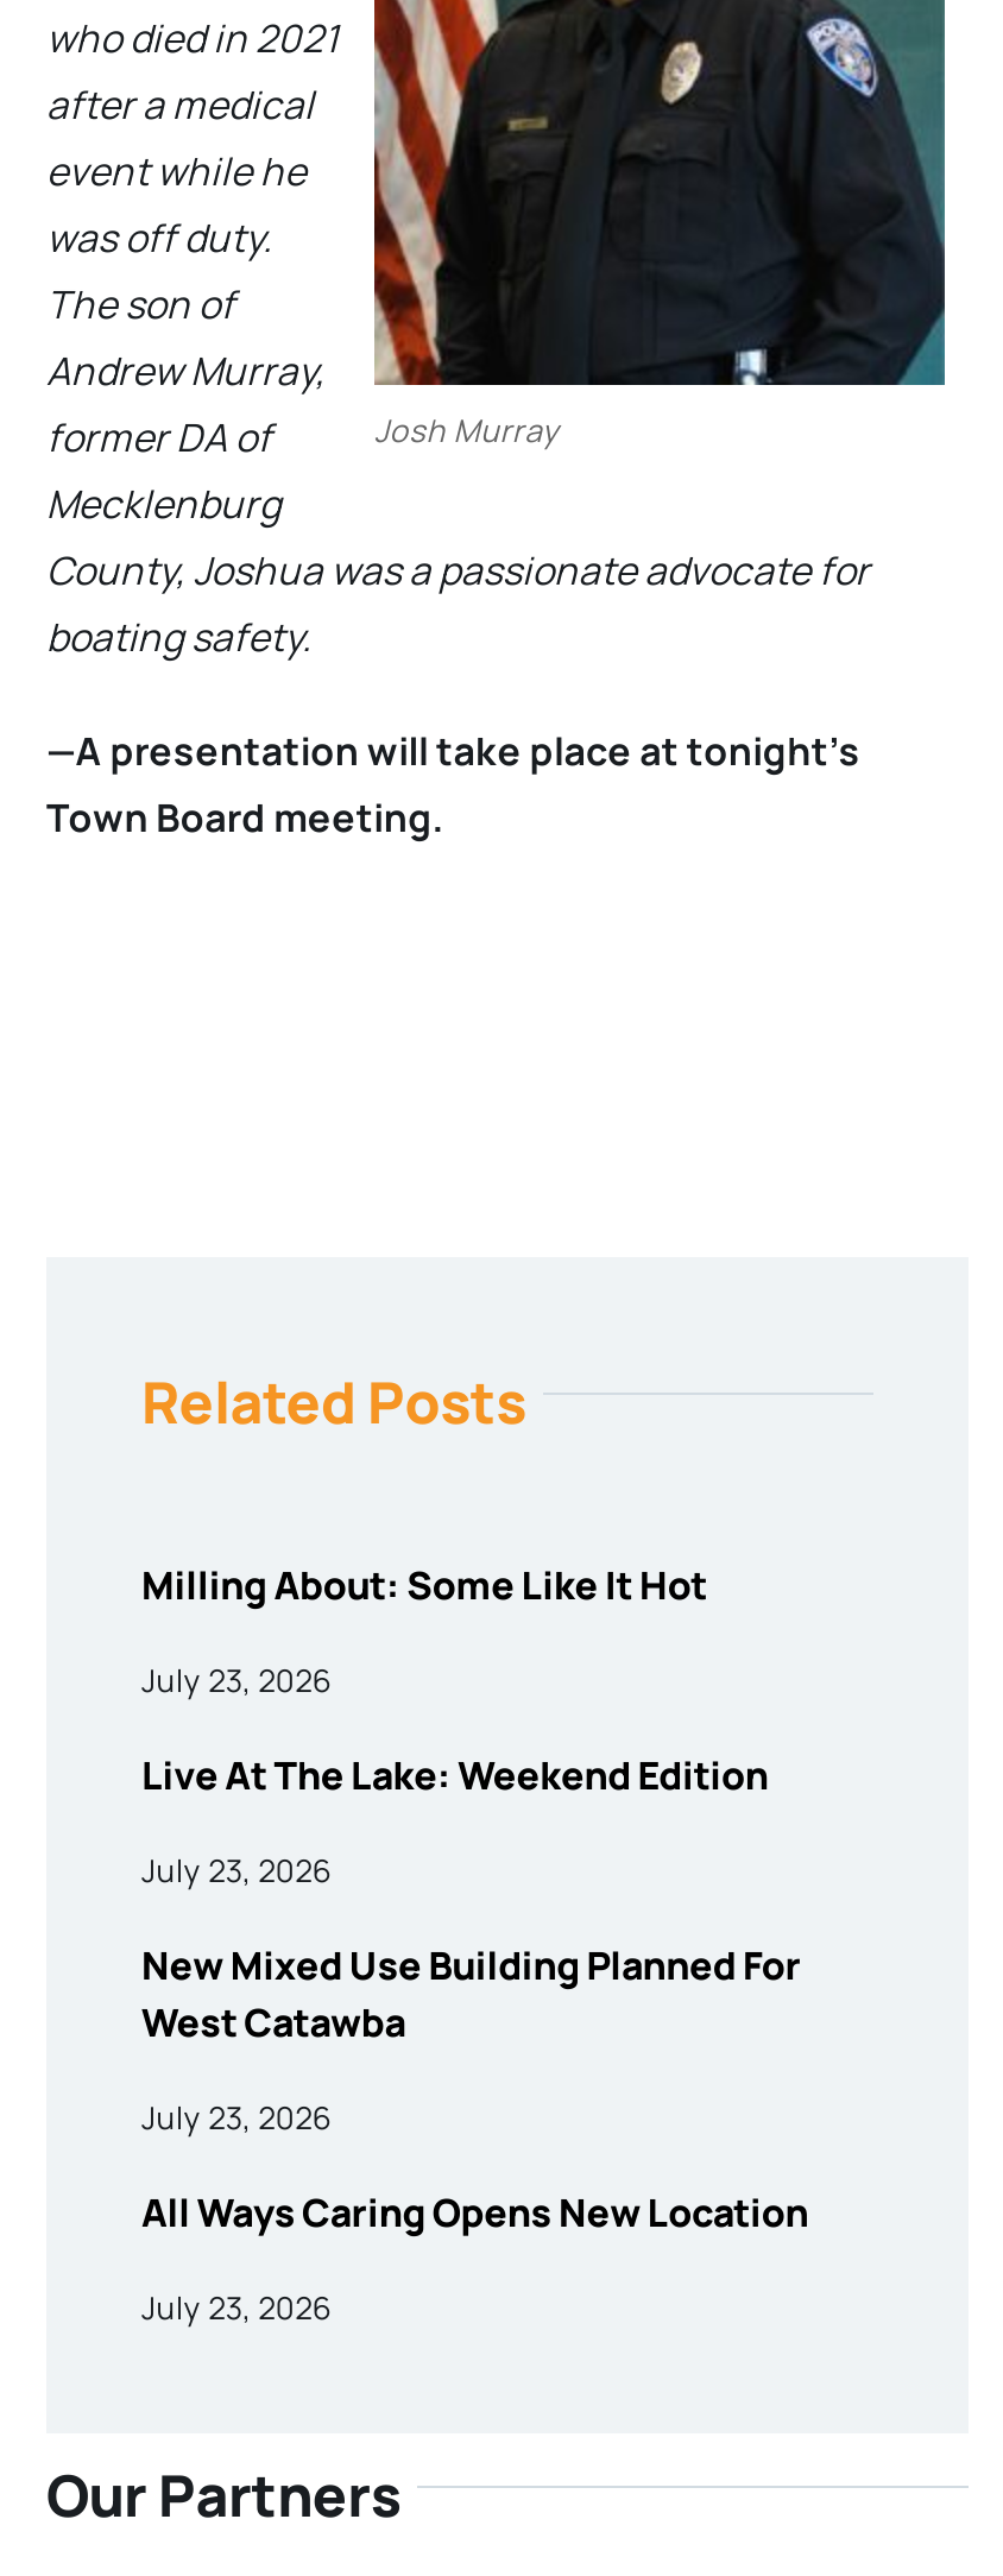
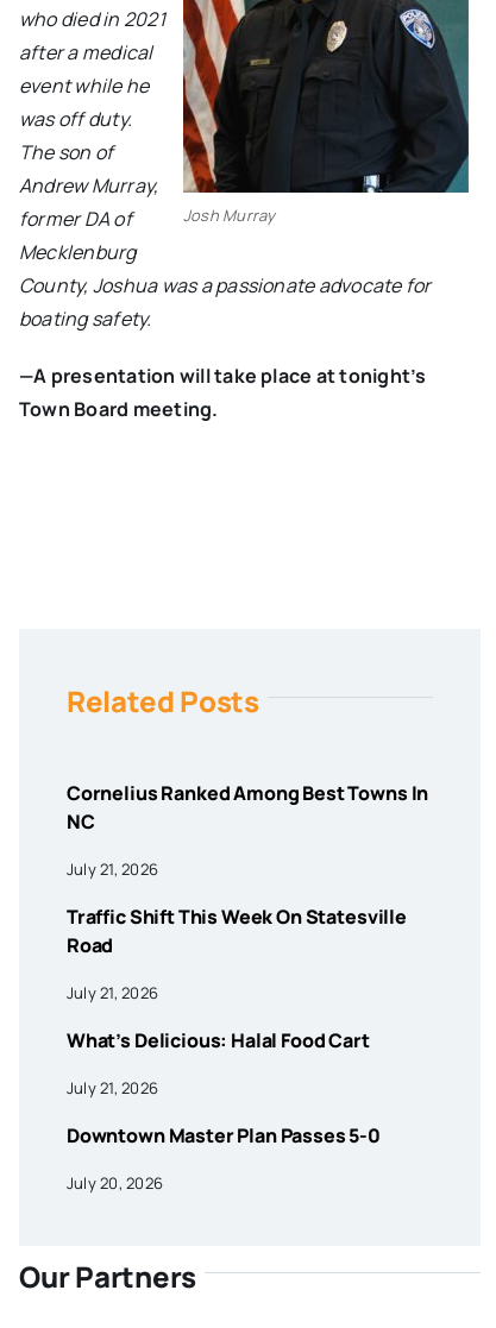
[141,1558,707,1611] Milling About: Some Like It Hot -> [67,780,428,834] Cornelius Ranked Among Best Towns In | NC
[141,1658,332,1701] July 23, 2026 -> [67,858,158,880] July 21, 2026
[141,1749,768,1801] Live At The Lake: Weekend Edition -> [67,903,407,958] Traffic Shift This Week On Statesville | Road
[141,1848,332,1891] July 23, 2026 -> [67,982,158,1003] July 21, 2026
[141,1939,801,2048] New Mixed Use Building Planned For | West Catawba -> [67,1027,370,1053] What’s Delicious: Halal Food Cart
[141,2095,332,2138] July 23, 2026 -> [67,1077,158,1098] July 21, 2026
[141,2186,808,2238] All Ways Caring Opens New Location -> [67,1122,381,1148] Downtown Master Plan Passes 5-0
[141,2286,332,2328] July 23, 2026 -> [67,1172,163,1193] July 20, 2026

